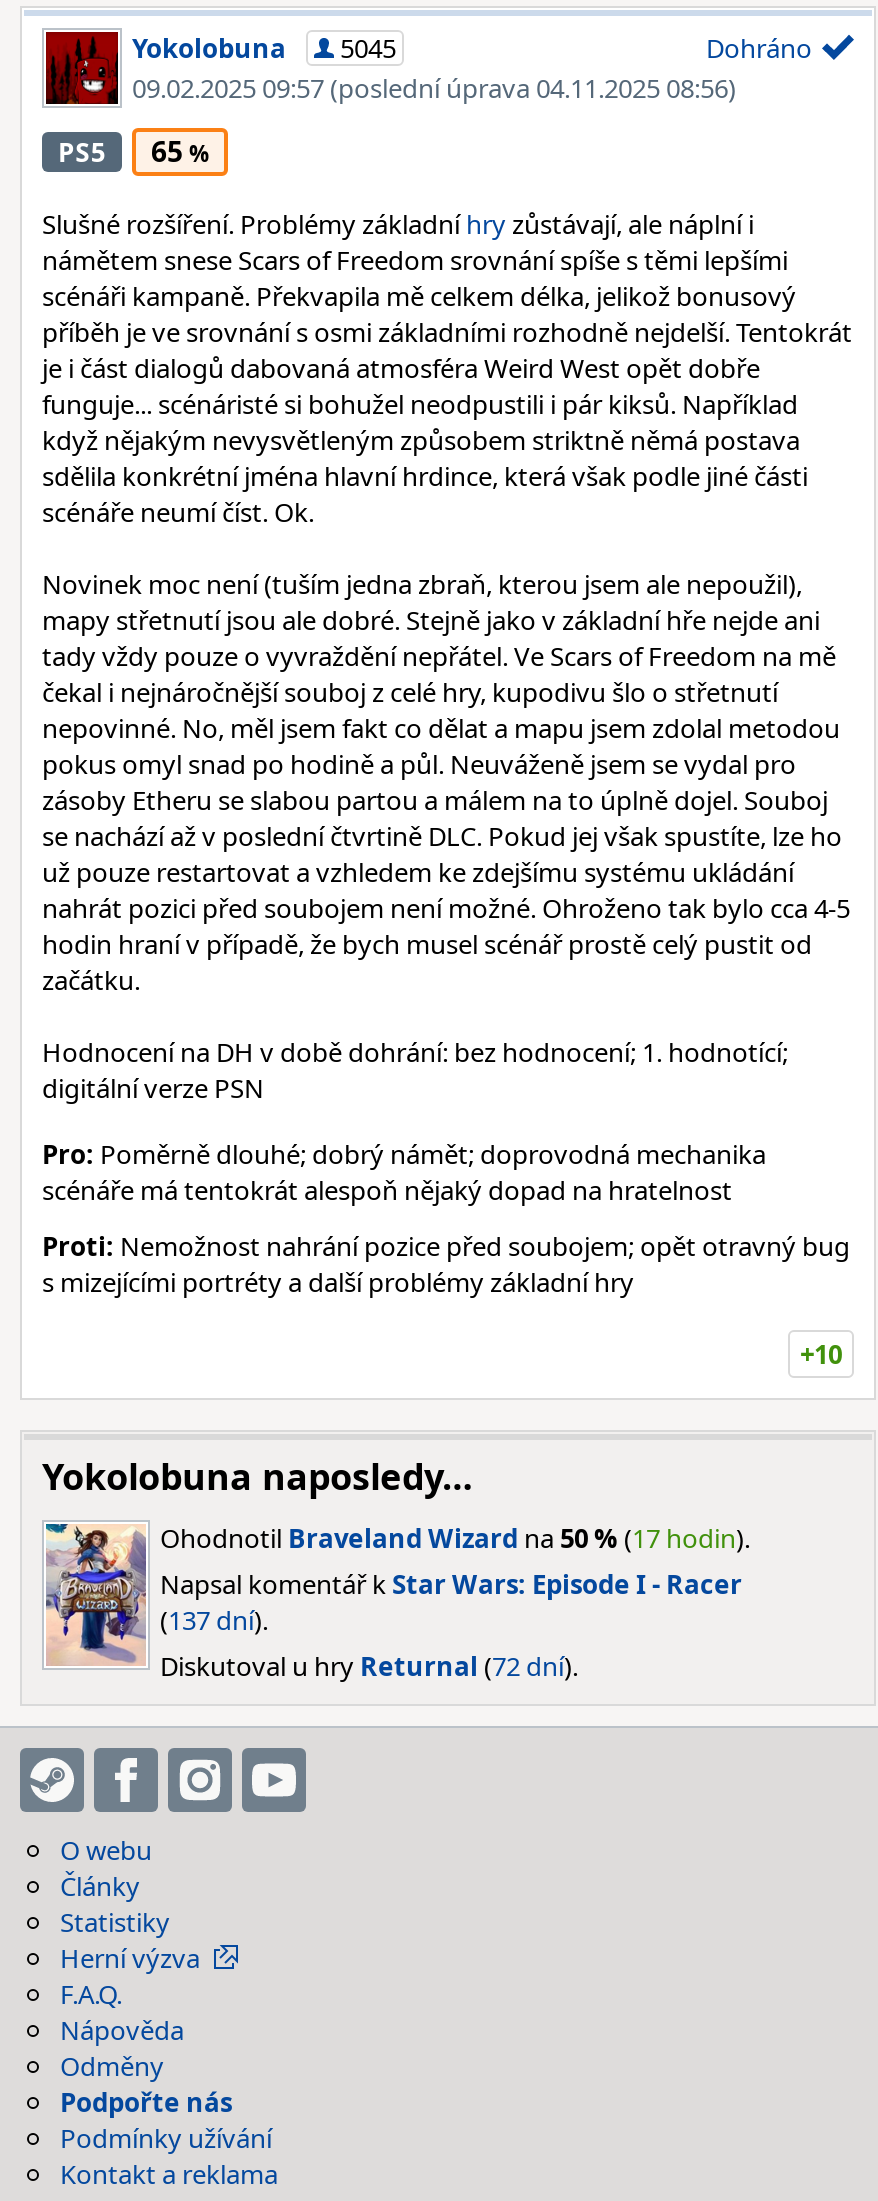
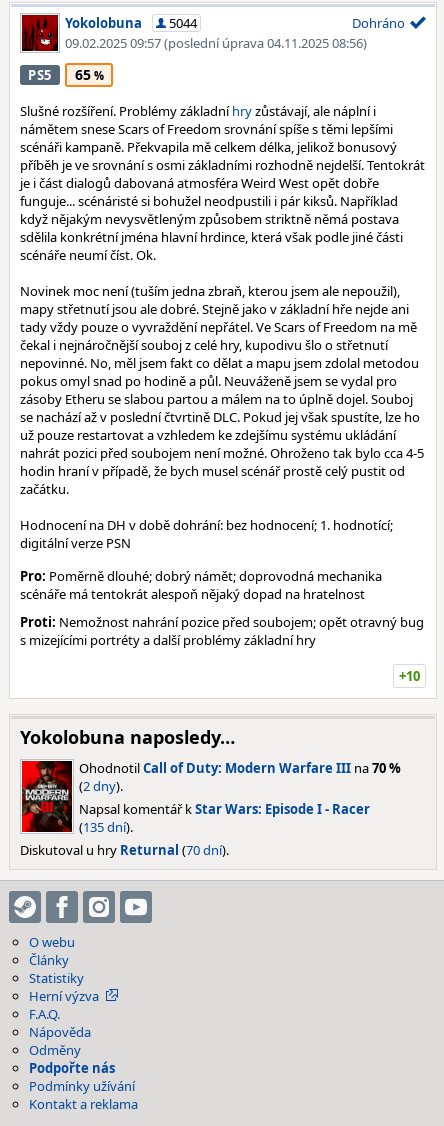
[132,30,396,66] Yokolobuna 5045 -> [65,14,197,32] Yokolobuna 5044
[44,1520,750,1634] [image] | Ohodnotil Braveland Wizard na 50 % (17 hodin). -> [21,759,401,834] [image] | Ohodnotil Call of Duty: Modern Warfare III na 70 % | (2 dny).
[160,1602,268,1638] (137 dní). -> [79,818,133,836] (135 dní).
[160,1648,578,1684] Diskutoval u hry Returnal (72 dní). -> [20,841,229,859] Diskutoval u hry Returnal (70 dní).

